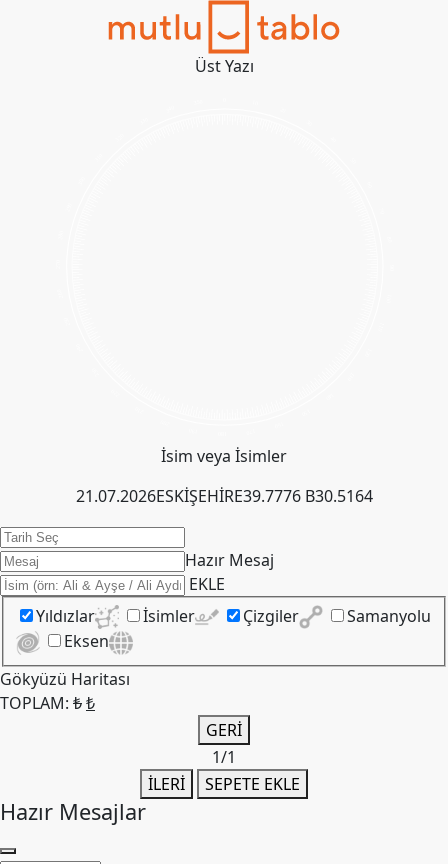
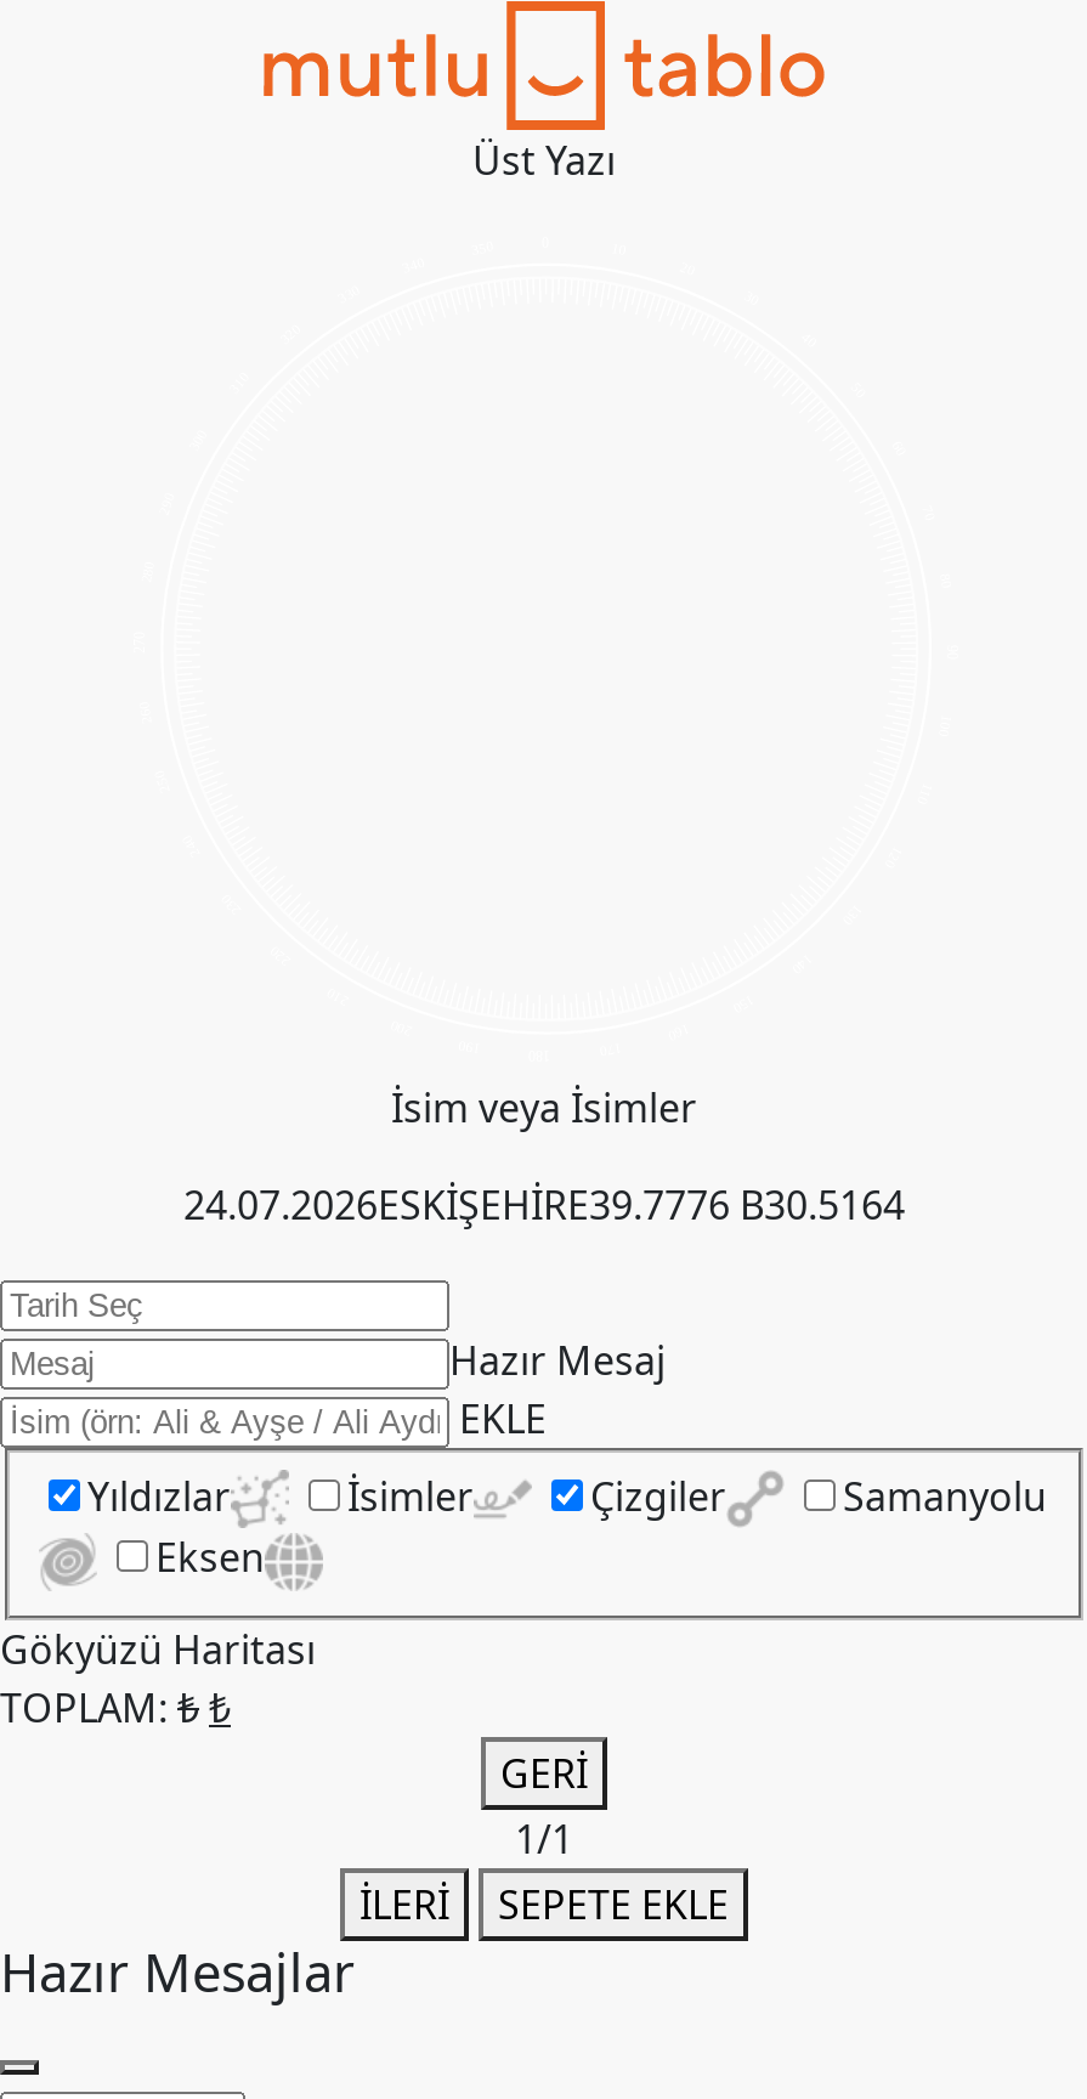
[75,485,372,507] 21.07.2026ESKİŞEHİRE39.7776 B30.5164 -> [183,1178,905,1232] 24.07.2026ESKİŞEHİRE39.7776 B30.5164

